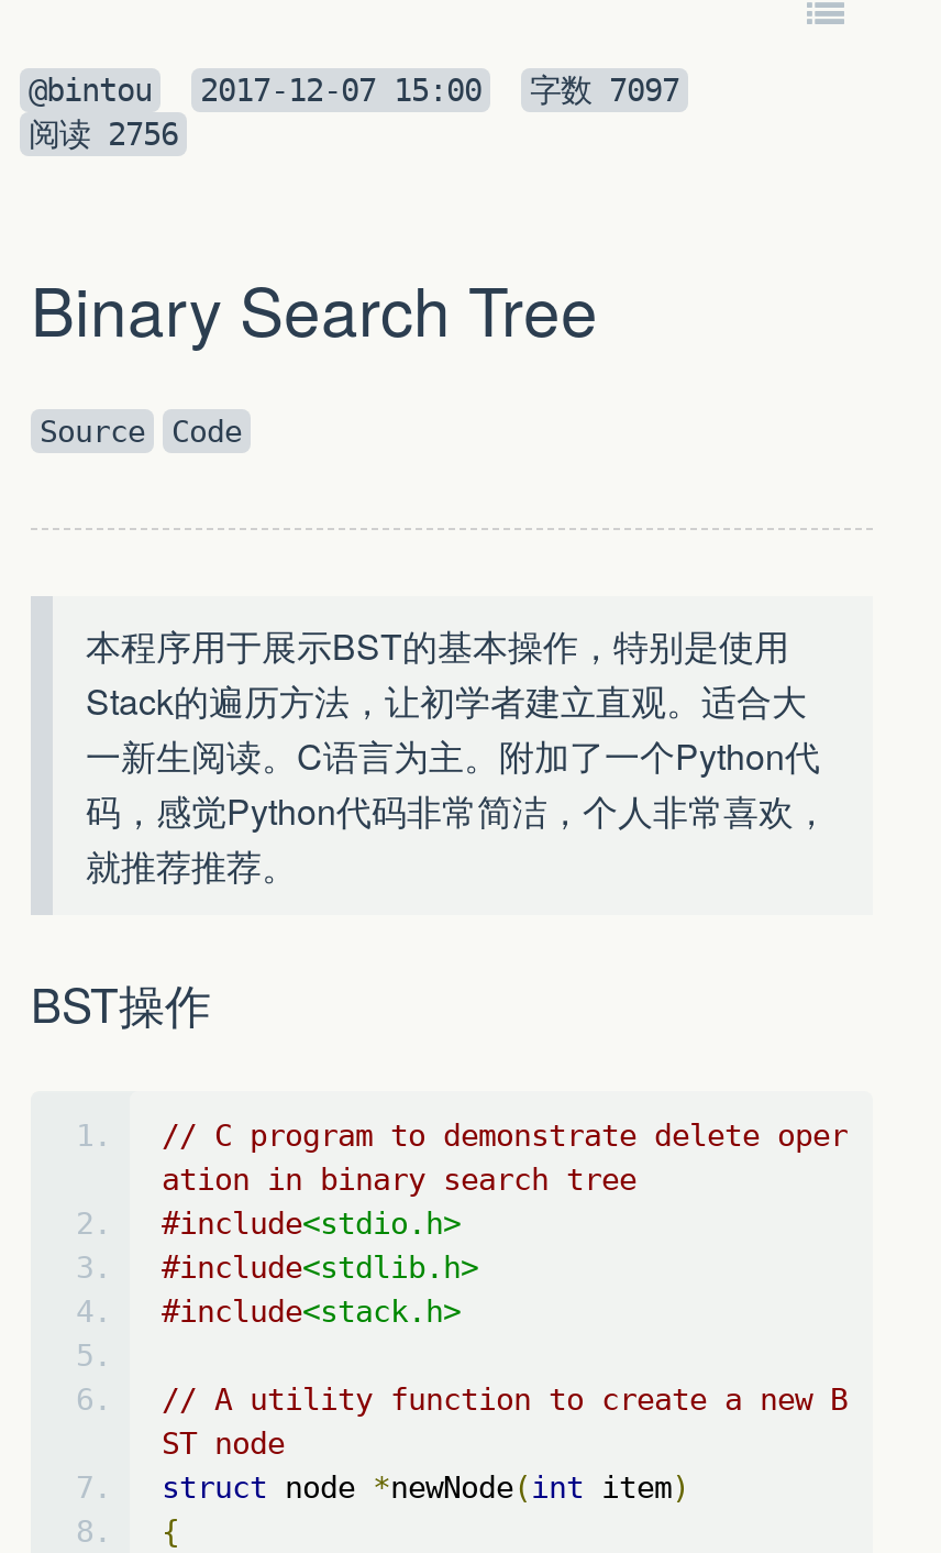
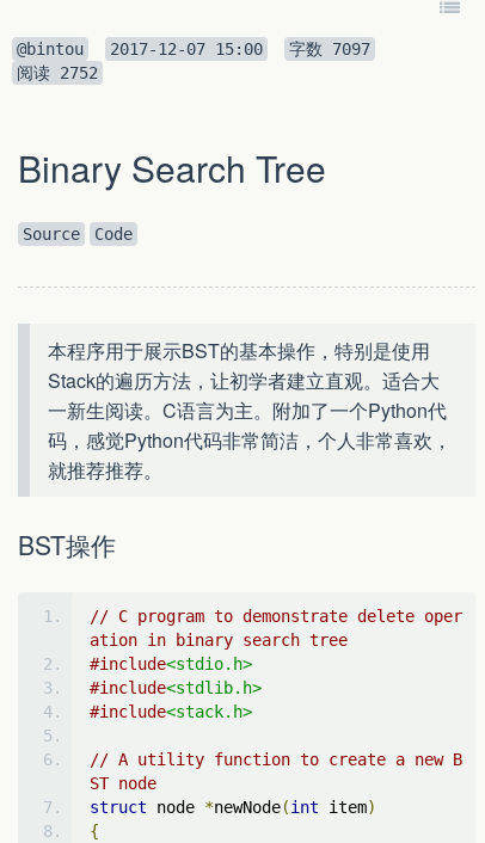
[29,117,178,152] 阅读2756 -> [17,63,98,82] 阅读2752

